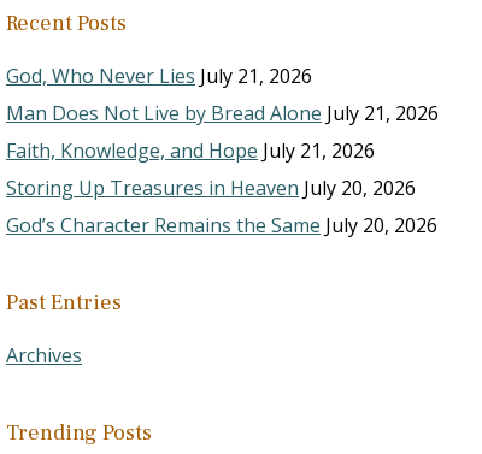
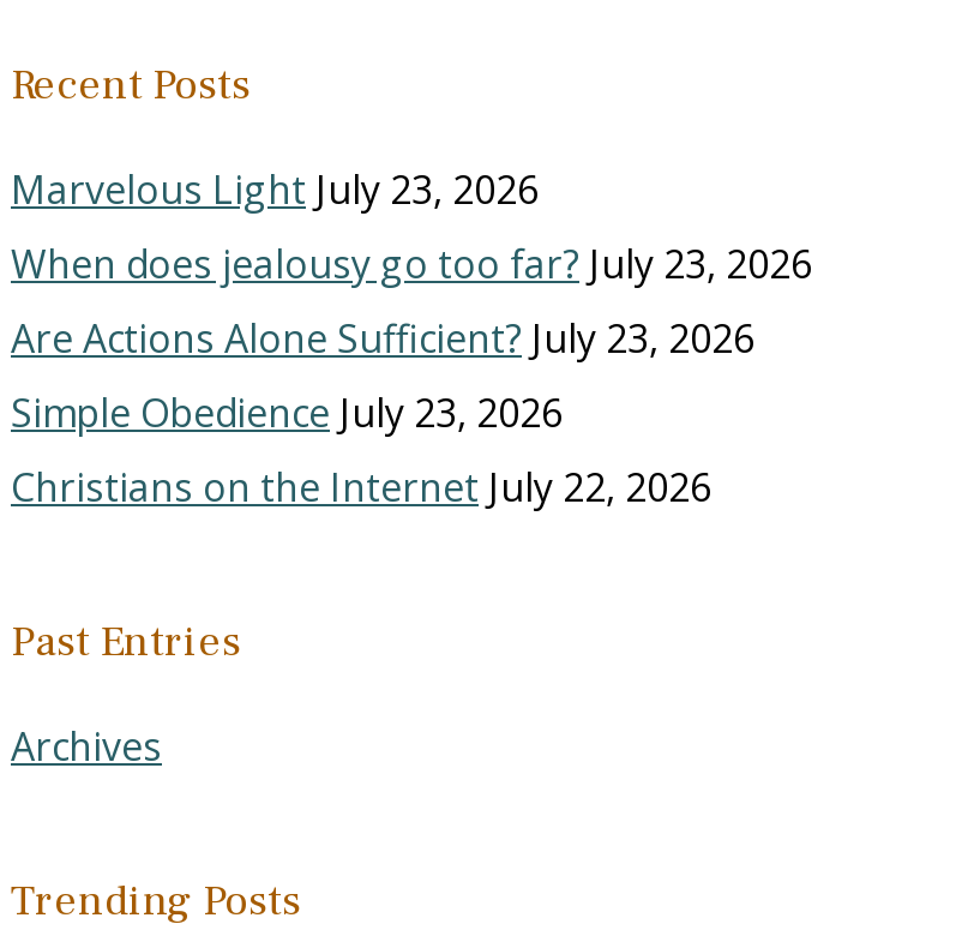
[6,63,439,239] God, Who Never Lies July 21, 2026 | Man Does Not Live by Bread Alone July 21, 2026 | Faith, Knowledge, and Hope July 21, 2026 | Storing Up Treasures in Heaven July 20, 2026 | God’s Character Remains the Same July 20, 2026 -> [11,164,812,515] Marvelous Light July 23, 2026 | When does jealousy go too far? July 23, 2026 | Are Actions Alone Sufficient? July 23, 2026 | Simple Obedience July 23, 2026 | Christians on the Internet July 22, 2026

